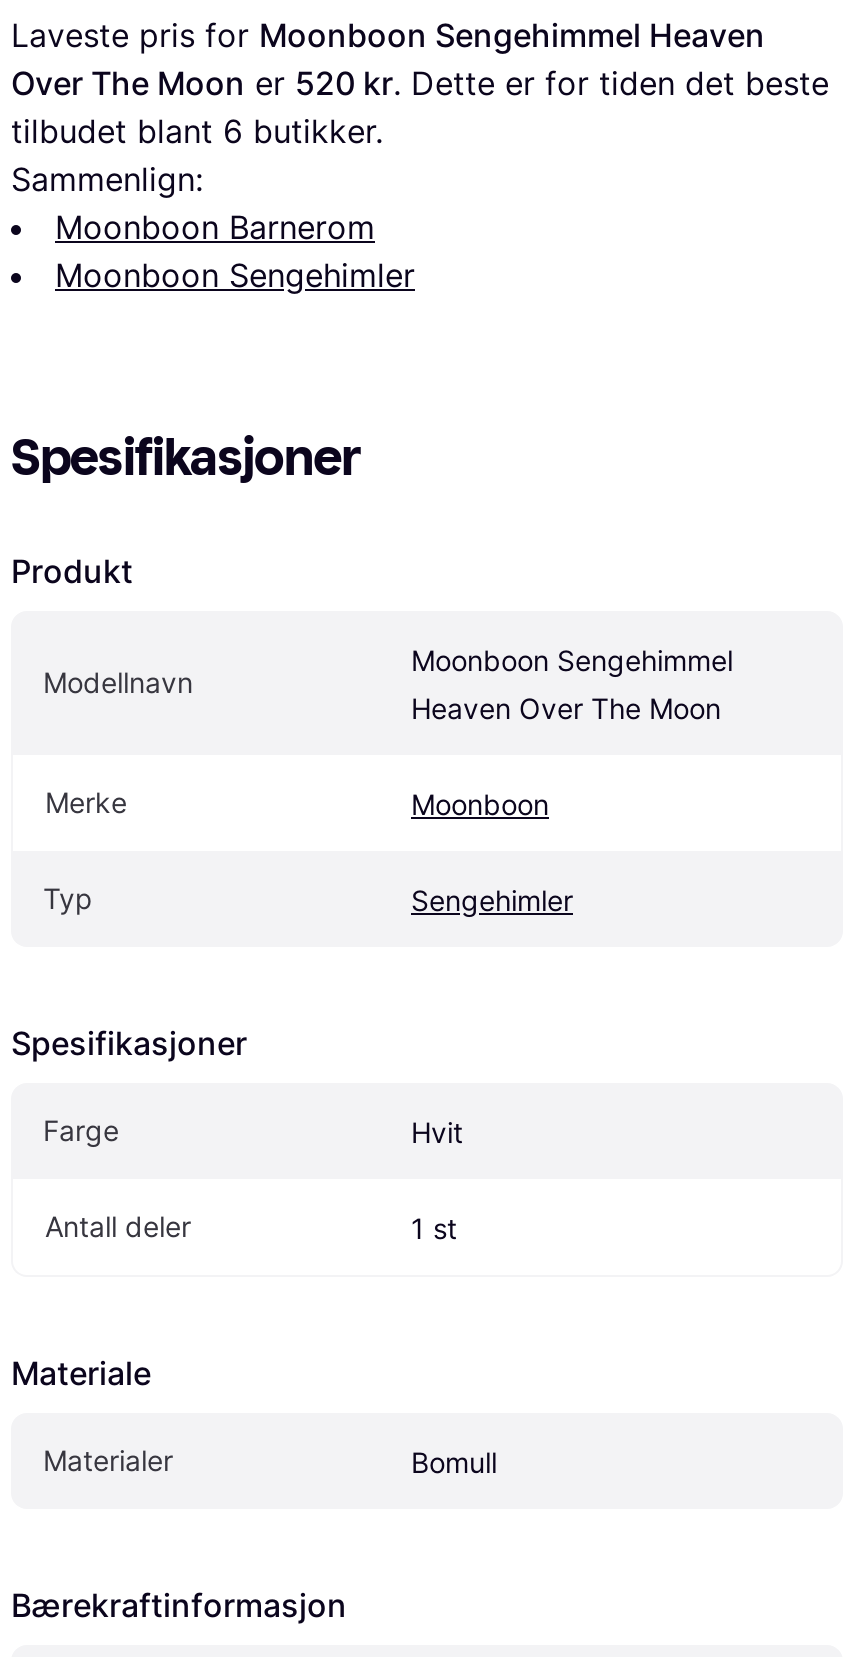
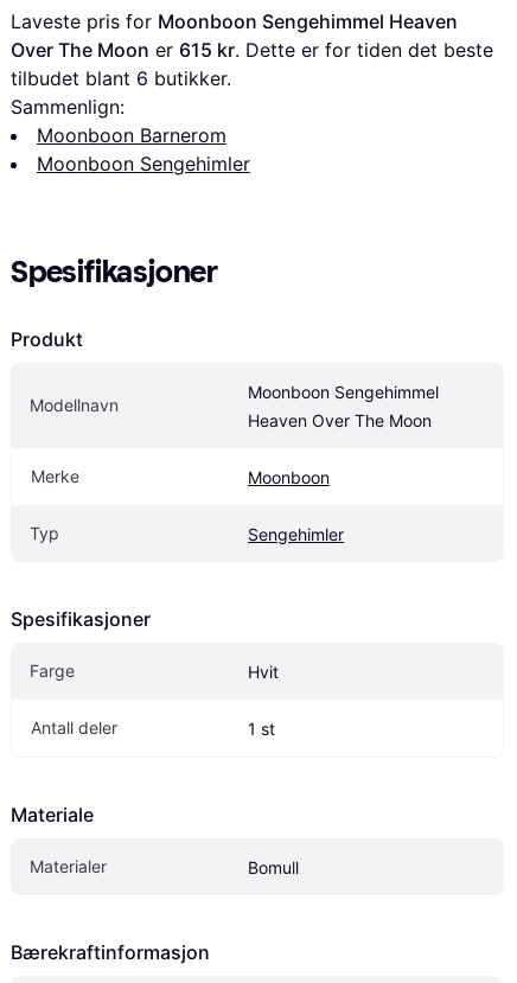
[11,64,829,104] Over The Moon er 520 kr. Dette er for tiden det beste -> [11,39,493,62] Over The Moon er 615 kr. Dette er for tiden det beste

